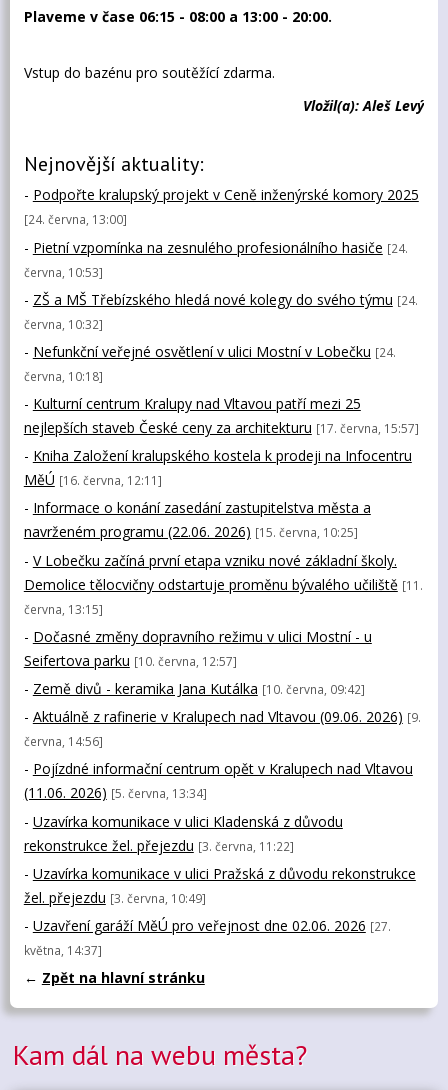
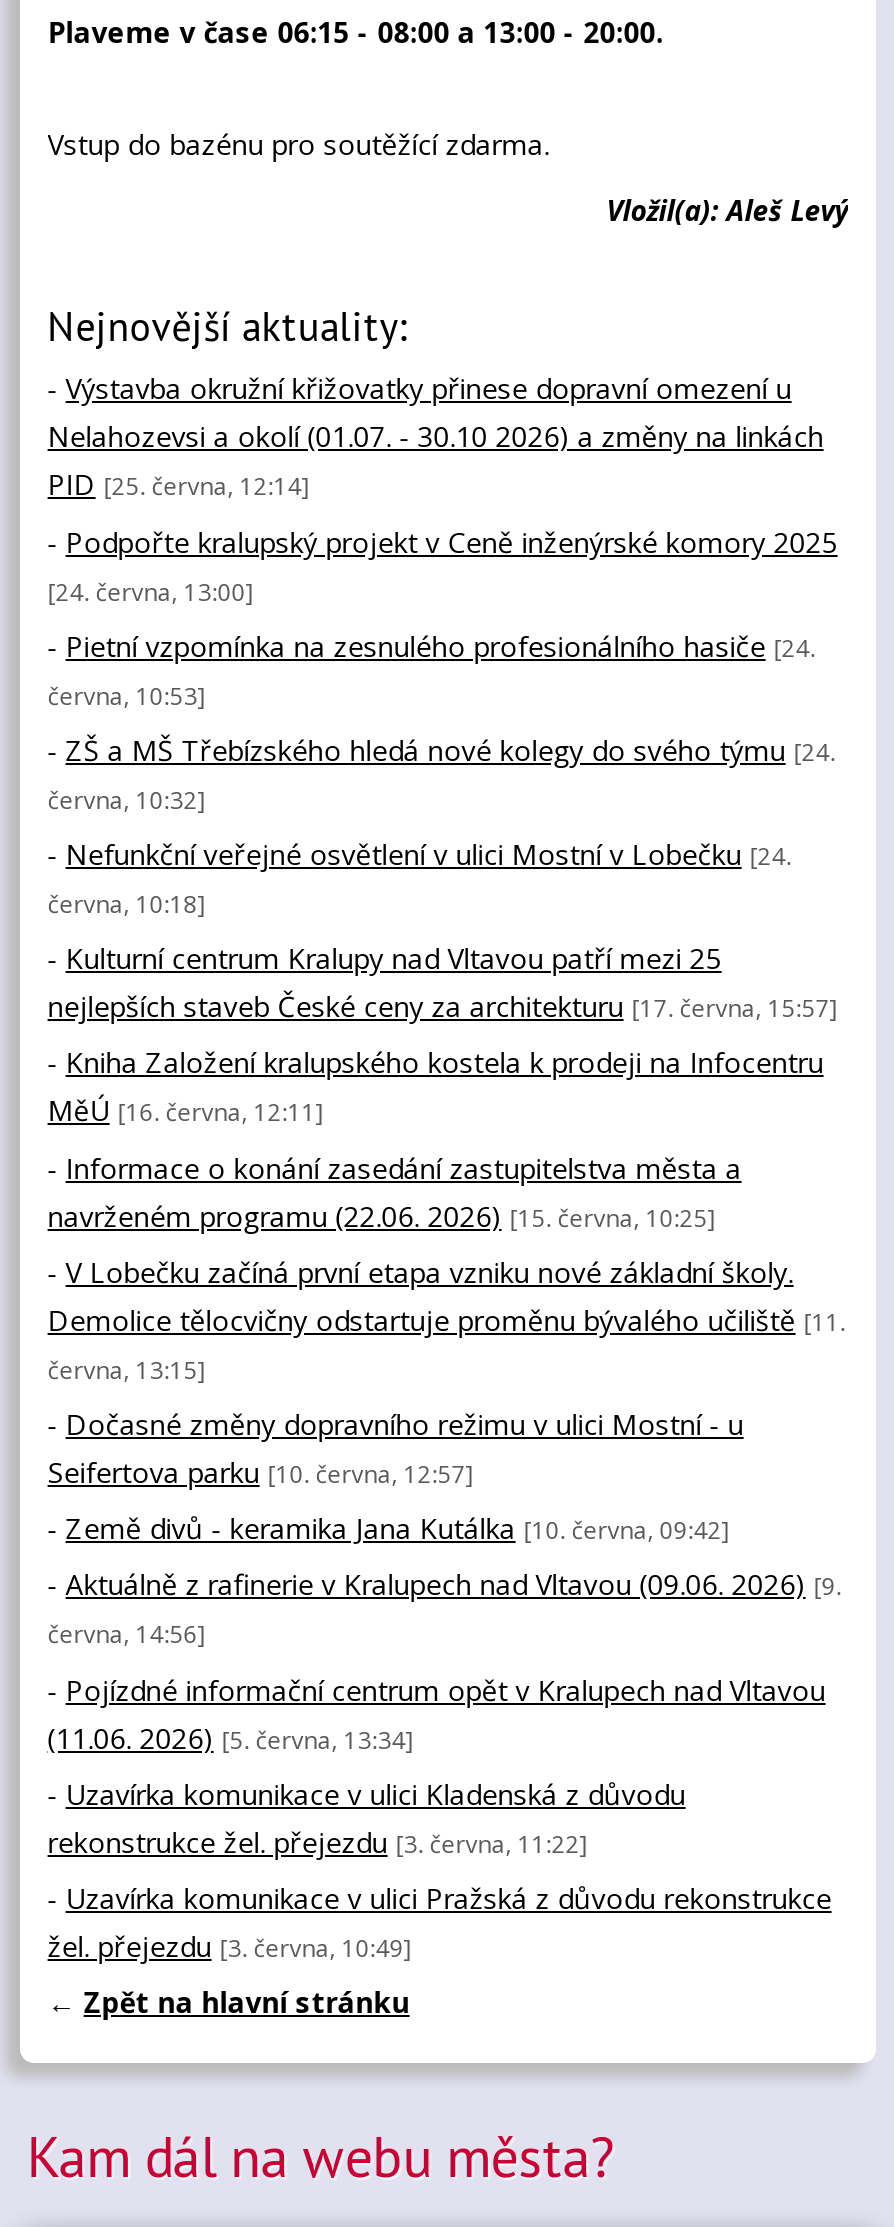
none -> [48,370,824,504] - Výstavba okružní křižovatky přinese dopravní omezení u | Nelahozevsi a okolí (01.07. - 30.10 2026) a změny na linkách | PID [25. června, 12:14]
moved [24,185,423,907] -> [48,522,846,1965]: - Podpořte kralupský projekt v Ceně inženýrské komory 2025 | [24. června, 13:00] | - Pietní vzpomínka na zesnulého profesionálního hasiče [24. | ... | - Uzavírka komunikace v ulici Pražská z důvodu rekonstrukce | žel. přejezdu [3. června, 10:49]
[24,916,391,958] - Uzavření garáží MěÚ pro veřejnost dne 02.06. 2026 [27. | května, 14:37] -> none

